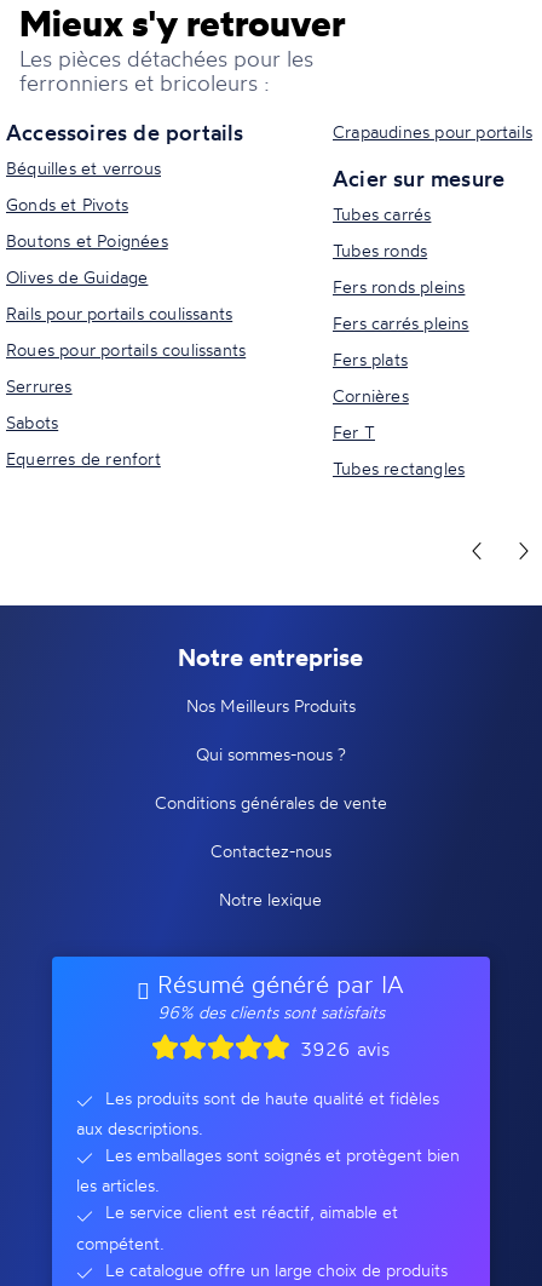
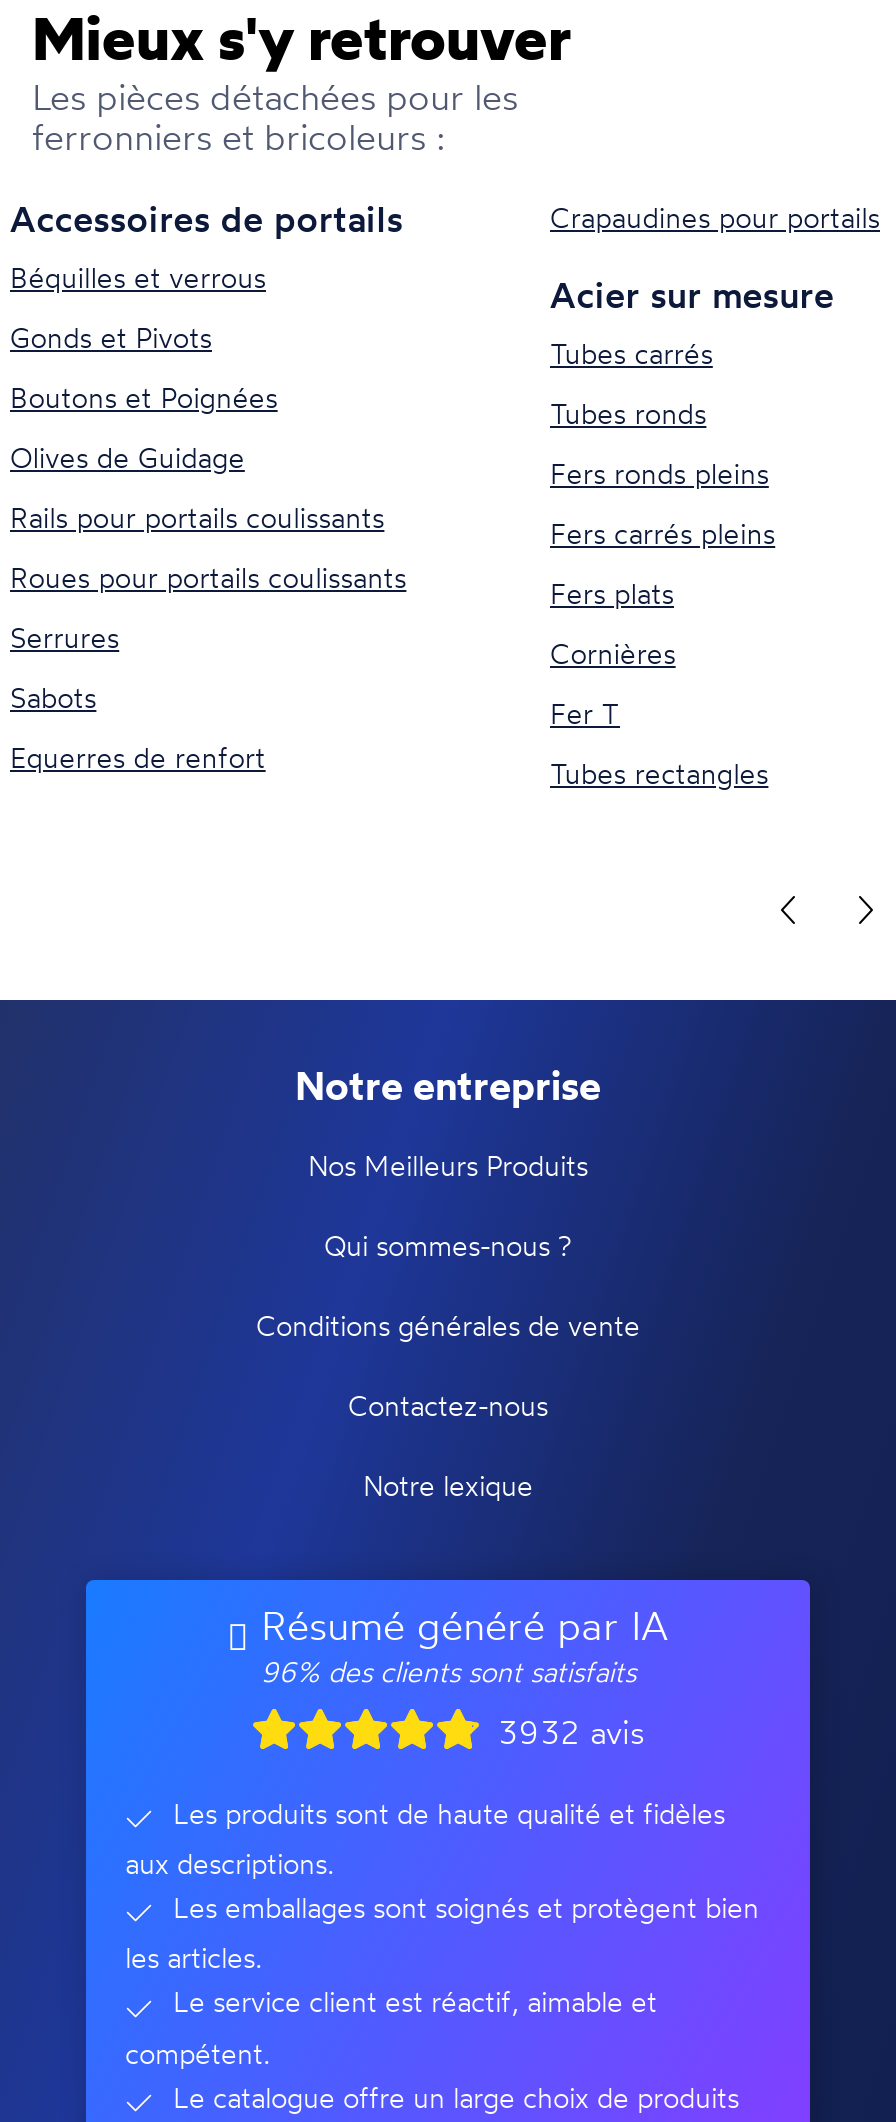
[301,1036,390,1060] 3926 avis -> [498,1711,644,1751] 3932 avis

